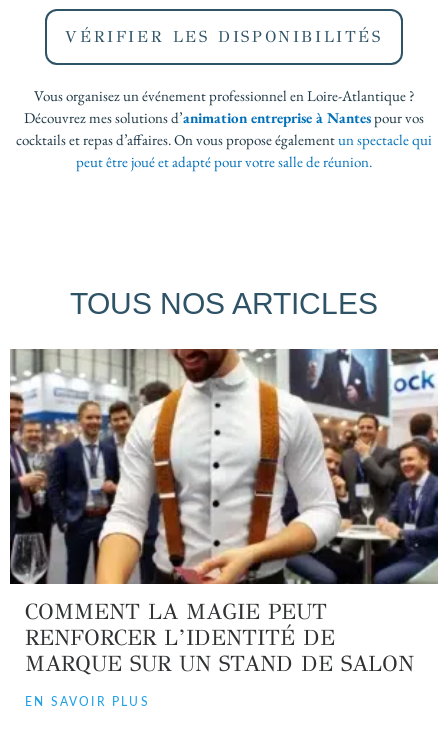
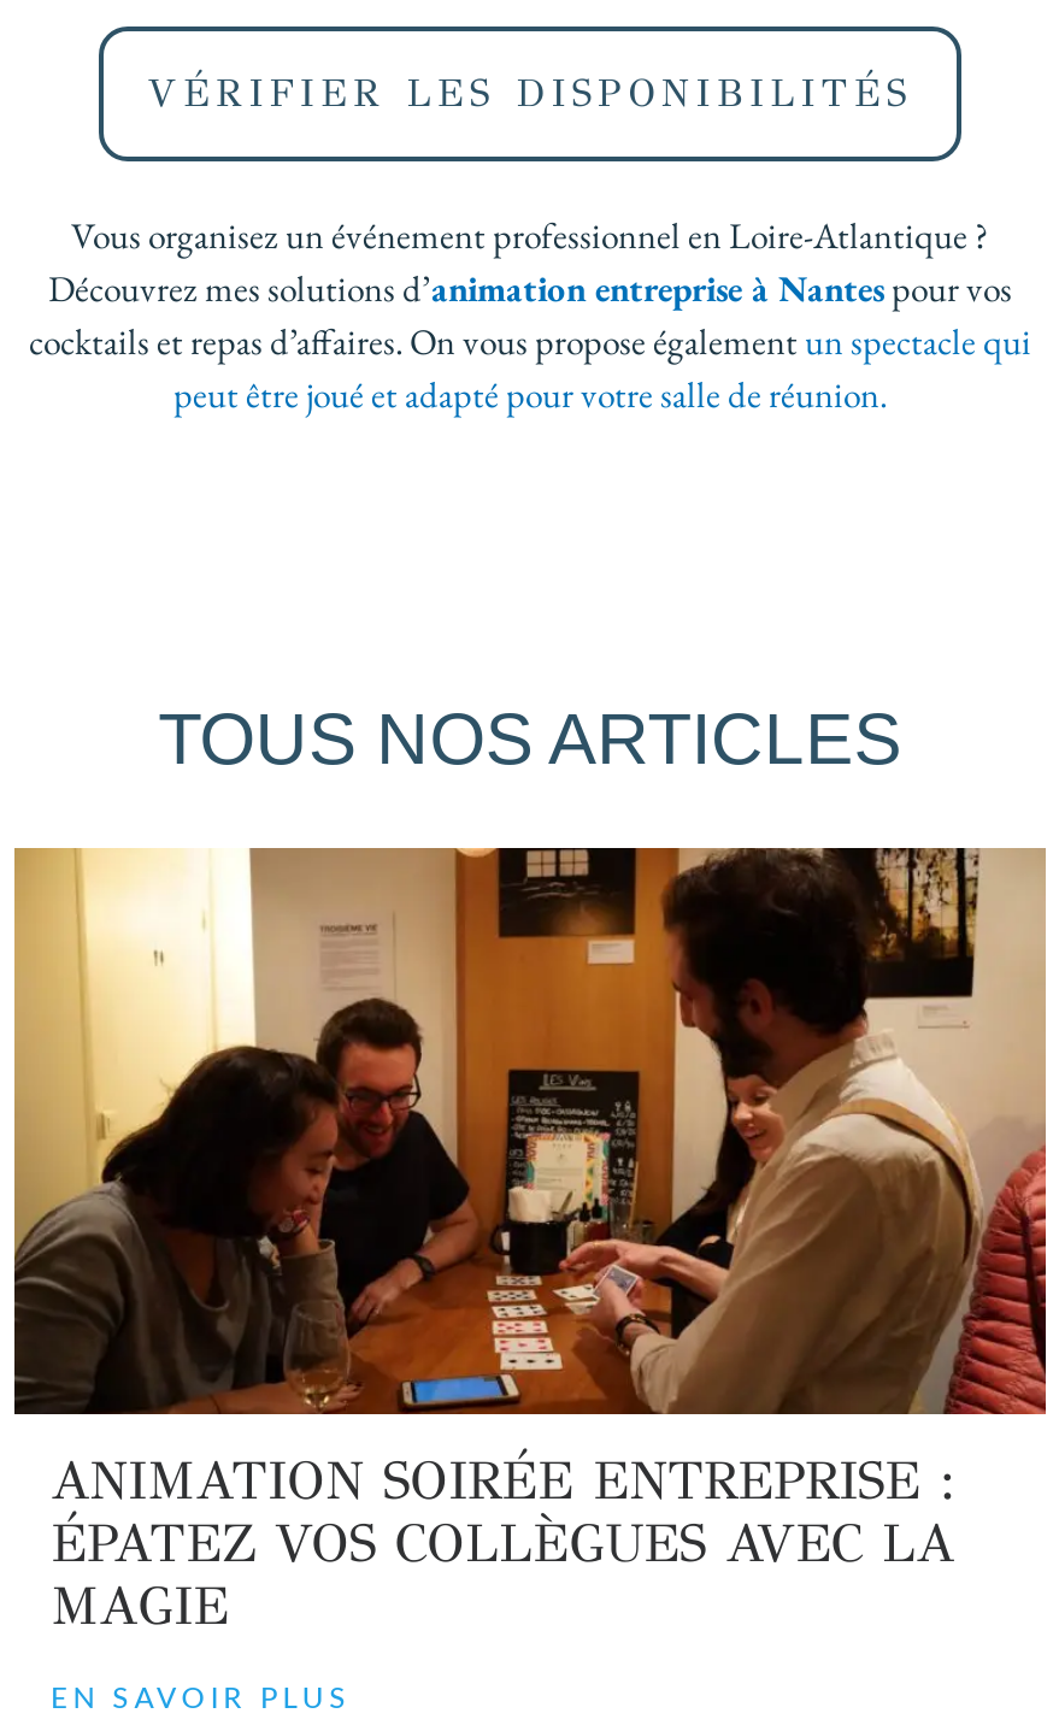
[9,348,439,677] [image] | COMMENT LA MAGIE PEUT | RENFORCER L’IDENTITÉ DE | MARQUE SUR UN STAND DE SALON -> [12,844,1048,1638] [image] | ANIMATION SOIRÉE ENTREPRISE : | ÉPATEZ VOS COLLÈGUES AVEC LA | MAGIE

